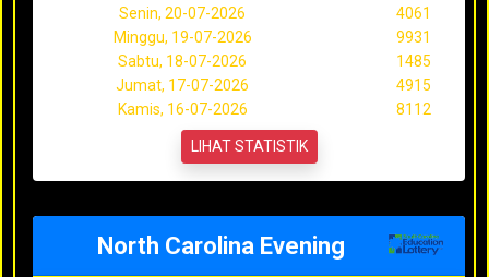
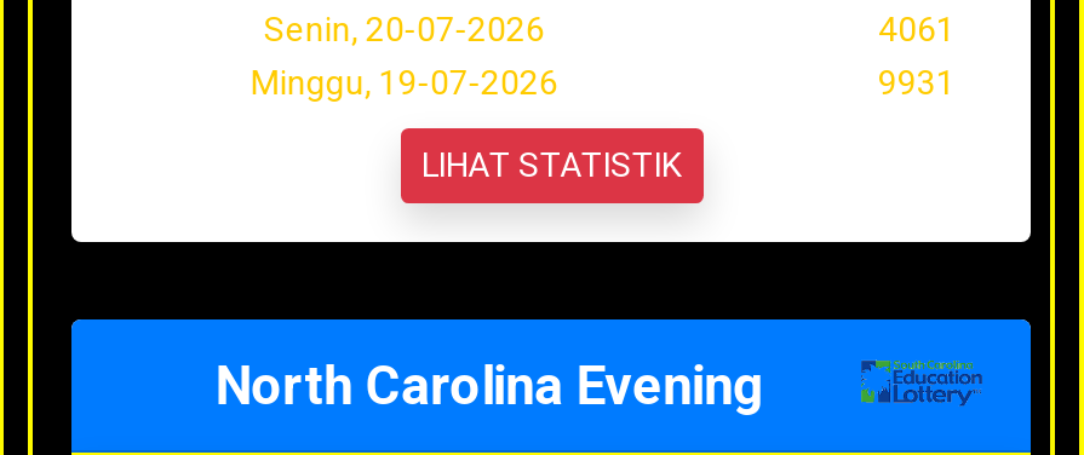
[116,53,431,118] Sabtu, 18-07-2026 | 1485 | Jumat, 17-07-2026 | 4915 | Kamis, 16-07-2026 | 8112 -> none

